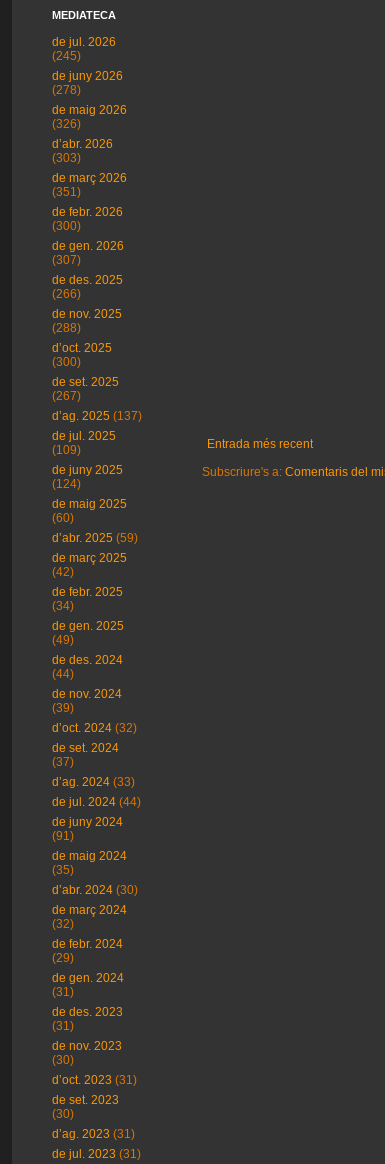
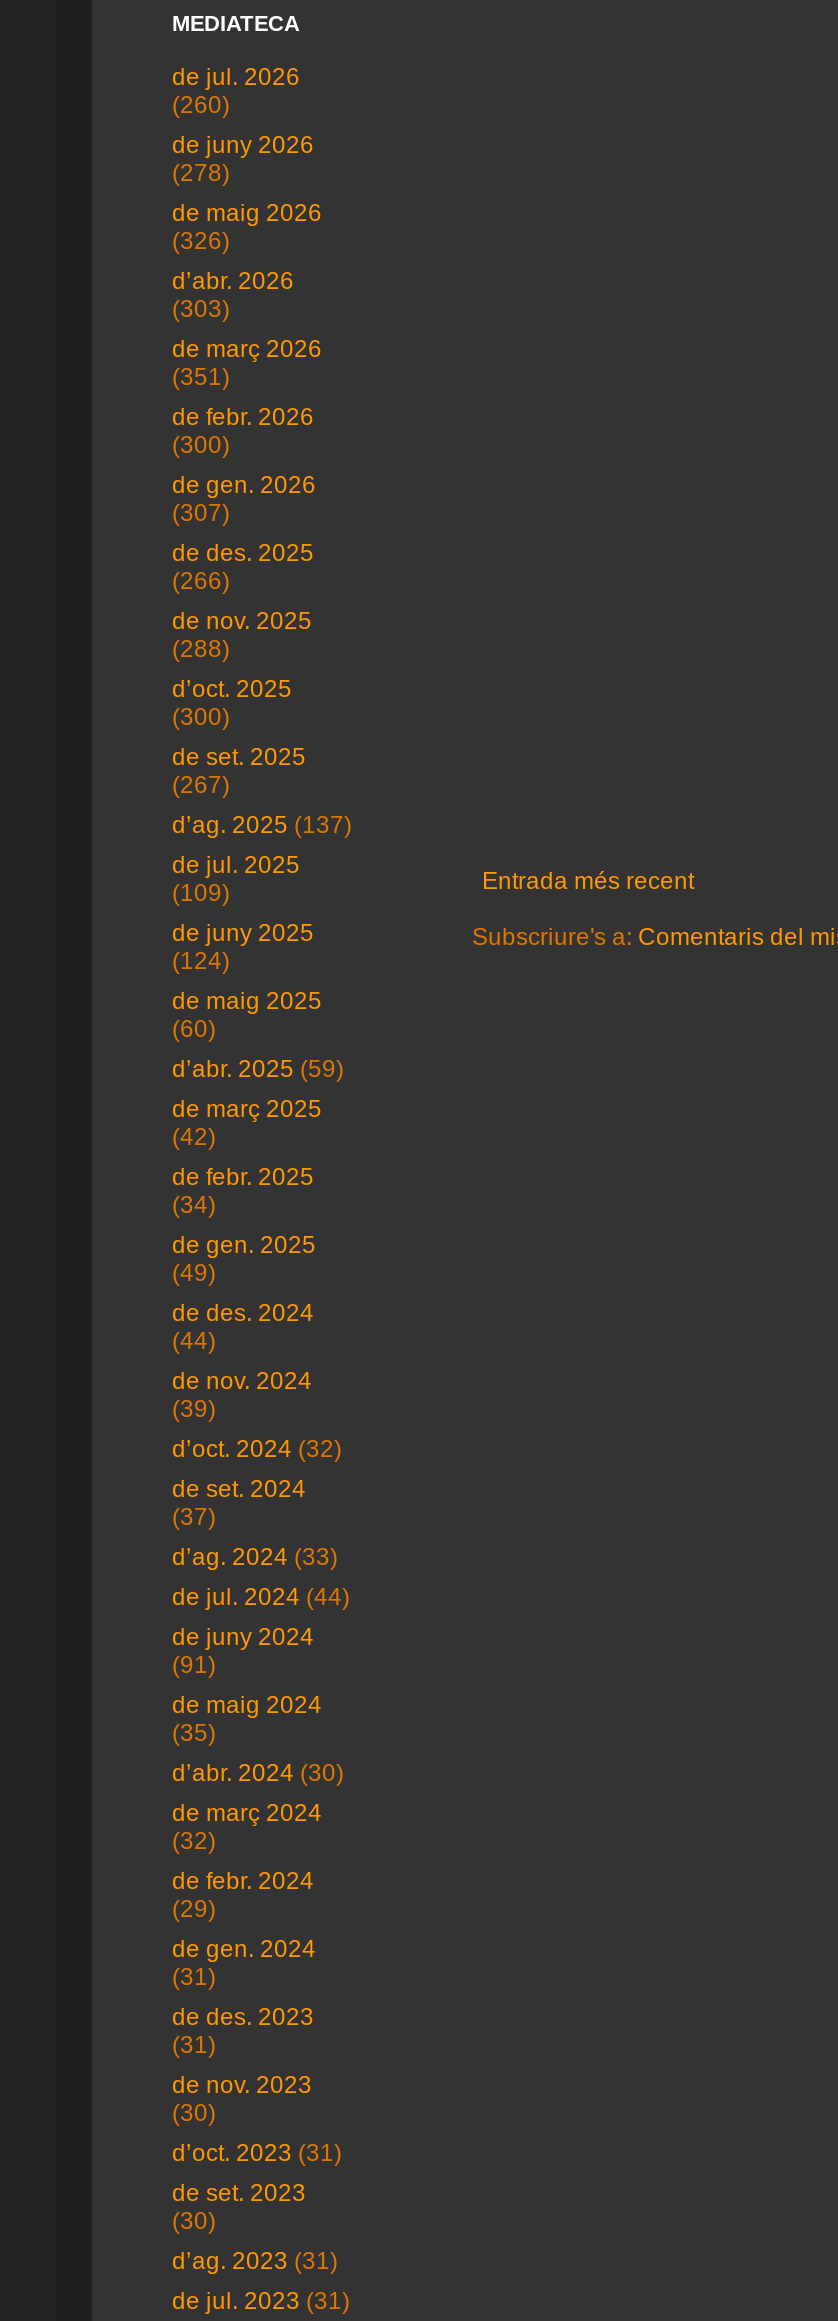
[52,49,81,63] (245) -> [172,91,230,119] (260)

